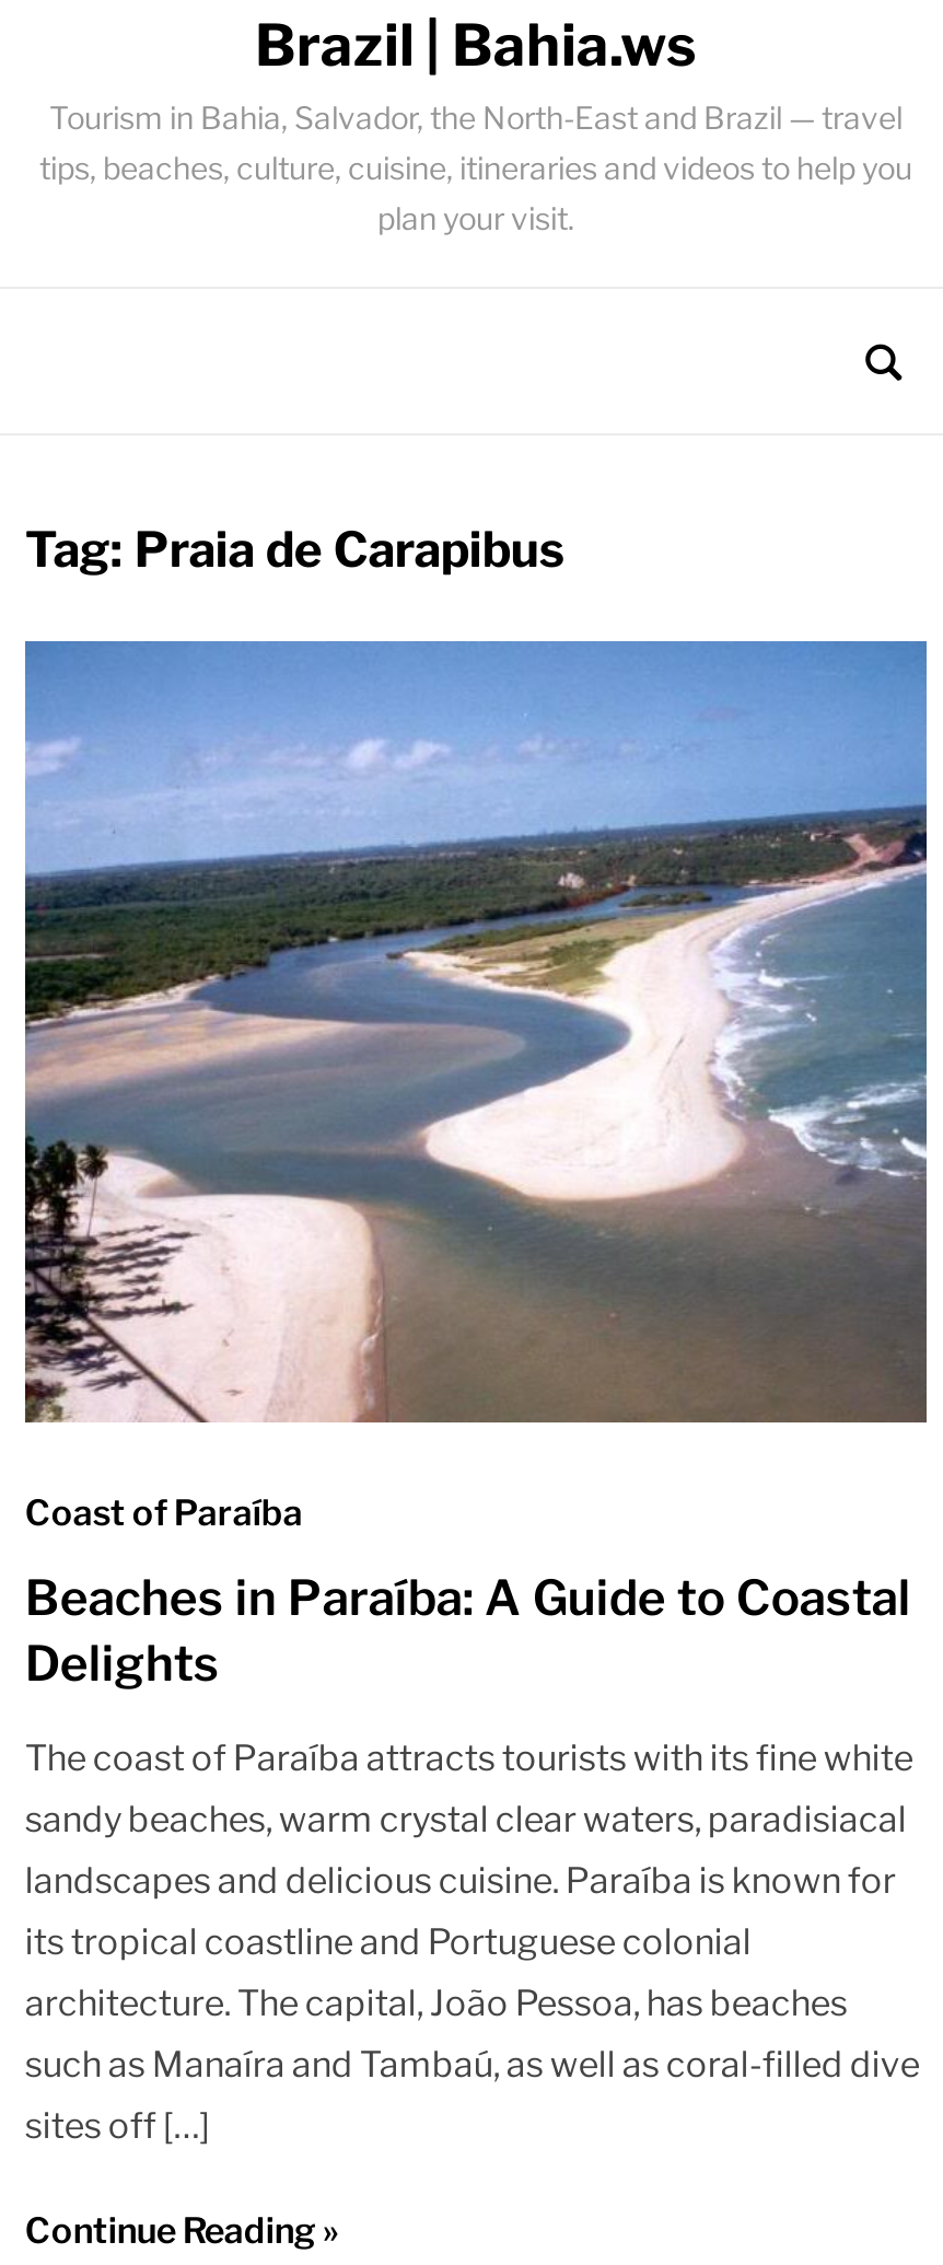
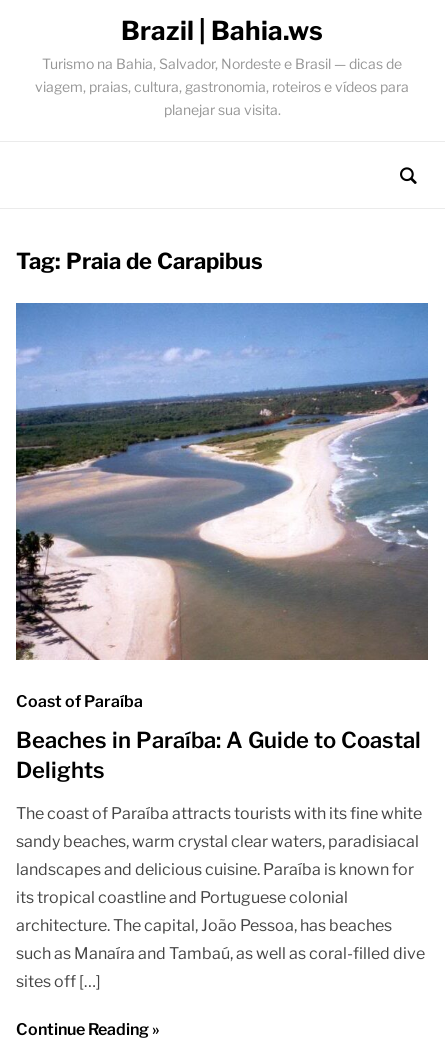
[39,98,912,236] Tourism in Bahia, Salvador, the North-East and Brazil — travel | tips, beaches, culture, cuisine, itineraries and videos to help you | plan your visit. -> [35,55,409,118] Turismo na Bahia, Salvador, Nordeste e Brasil — dicas de | viagem, praias, cultura, gastronomia, roteiros e vídeos para | planejar sua visita.

